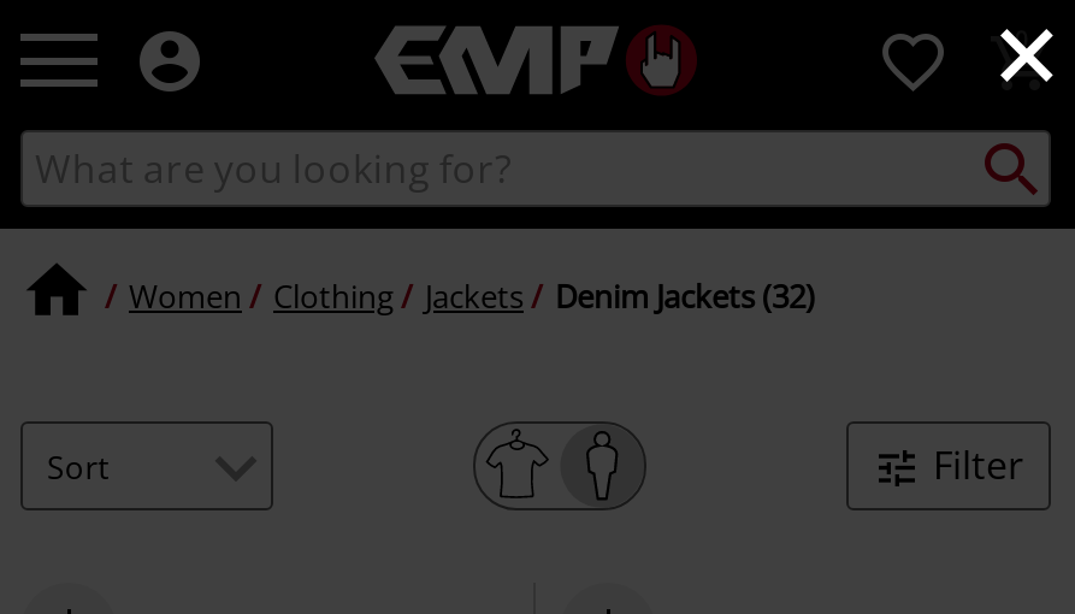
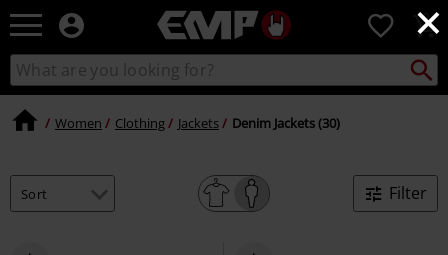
[555,273,815,317] Denim Jackets (32) -> [232,113,340,131] Denim Jackets (30)

